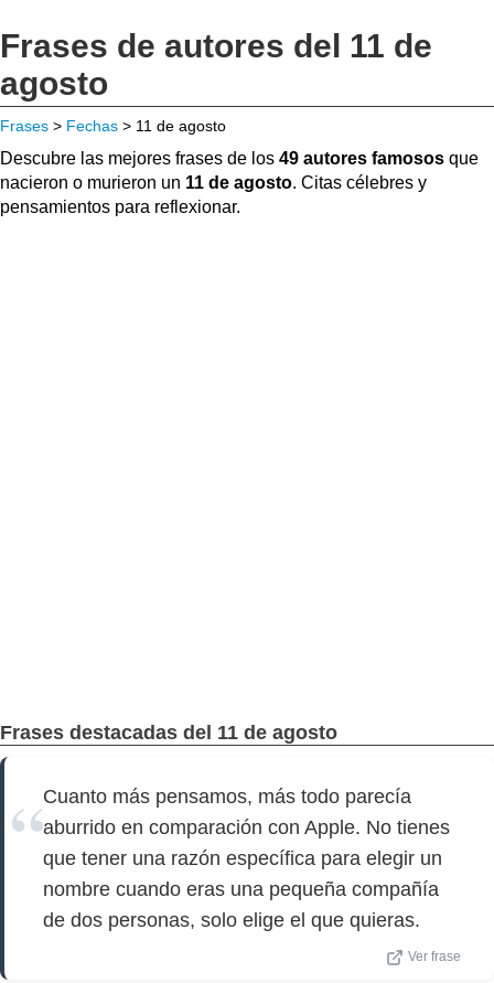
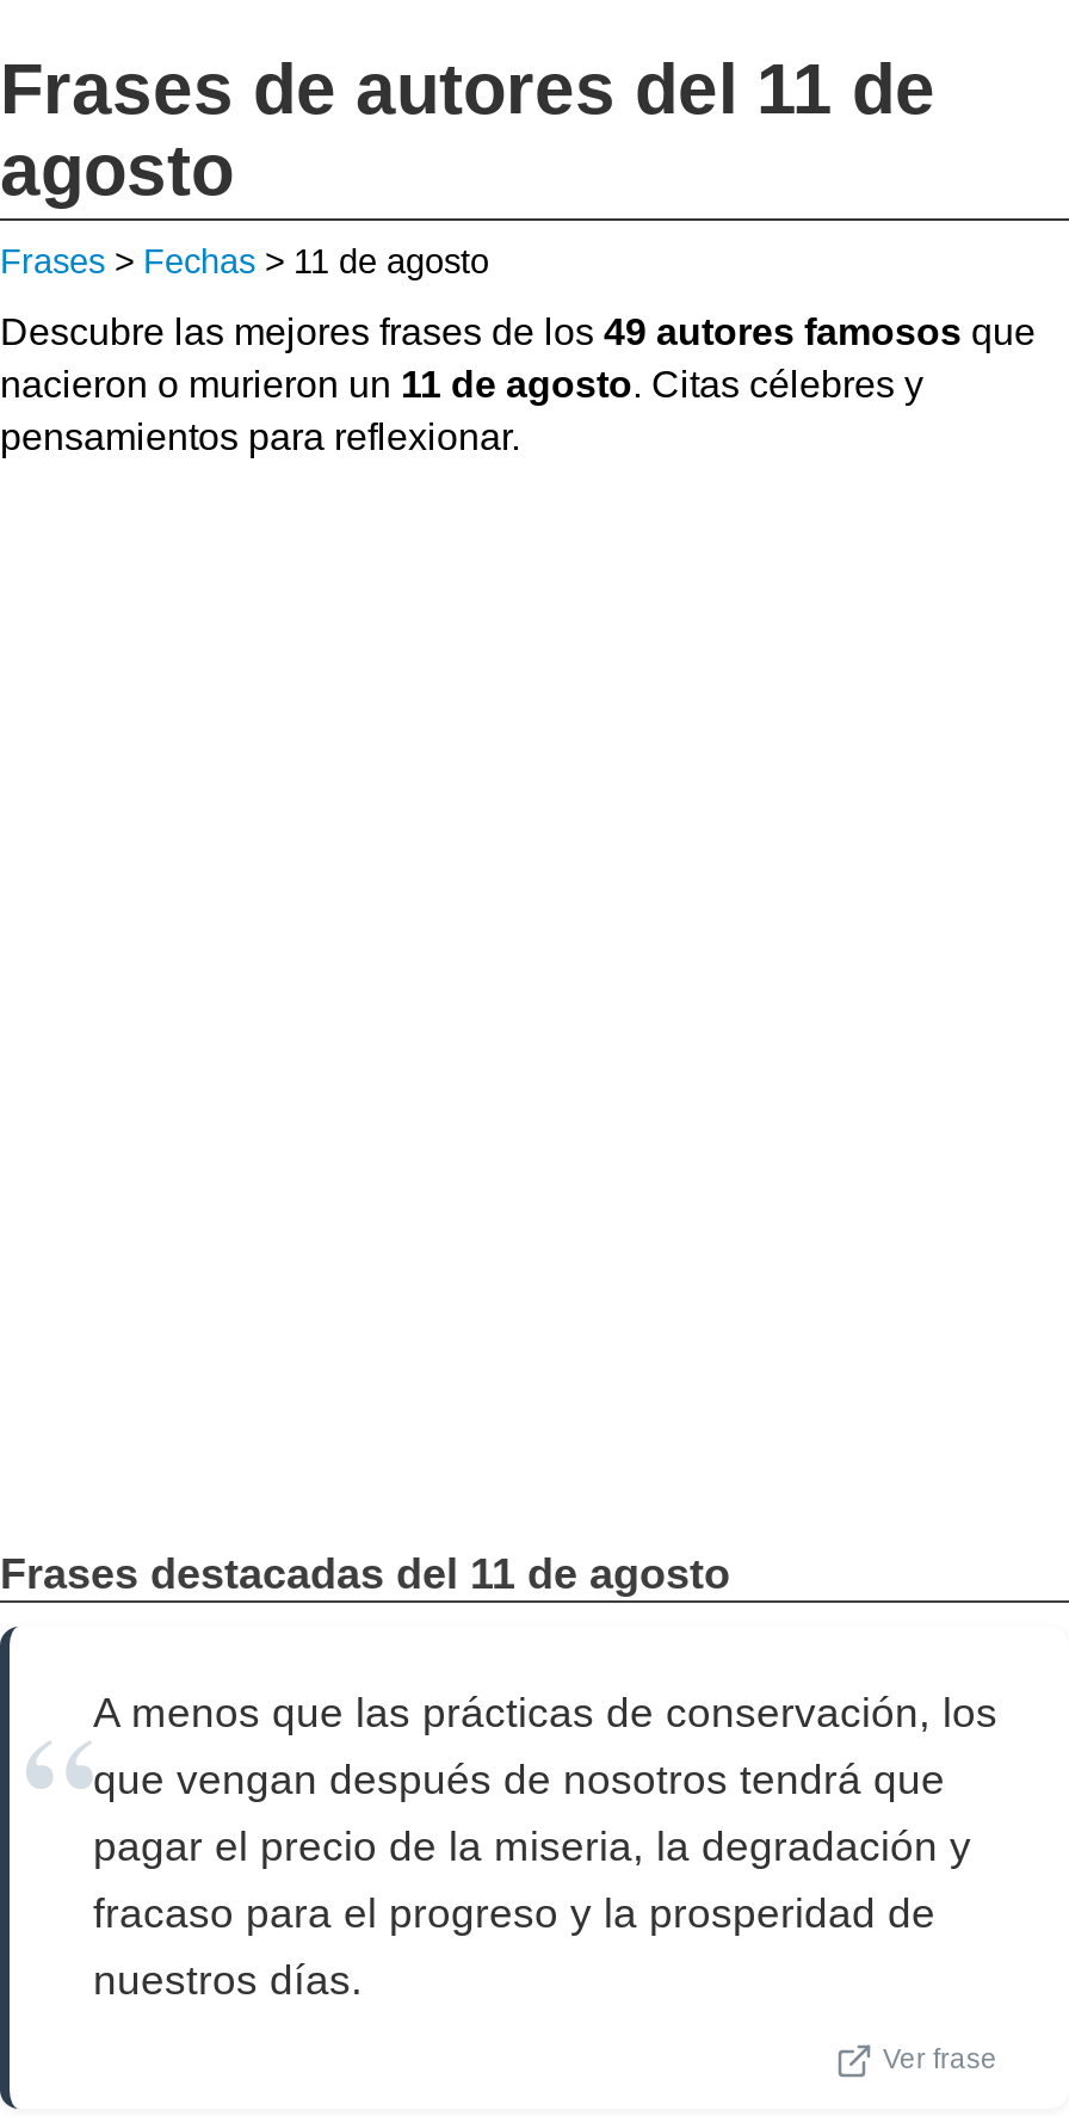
[43,786,450,931] Cuanto más pensamos, más todo parecía | aburrido en comparación con Apple. No tienes | que tener una razón específica para elegir un | nombre cuando eras una pequeña compañía | de dos personas, solo elige el que quieras. -> [93,1689,997,2004] A menos que las prácticas de conservación, los | que vengan después de nosotros tendrá que | pagar el precio de la miseria, la degradación y | fracaso para el progreso y la prosperidad de | nuestros días.

